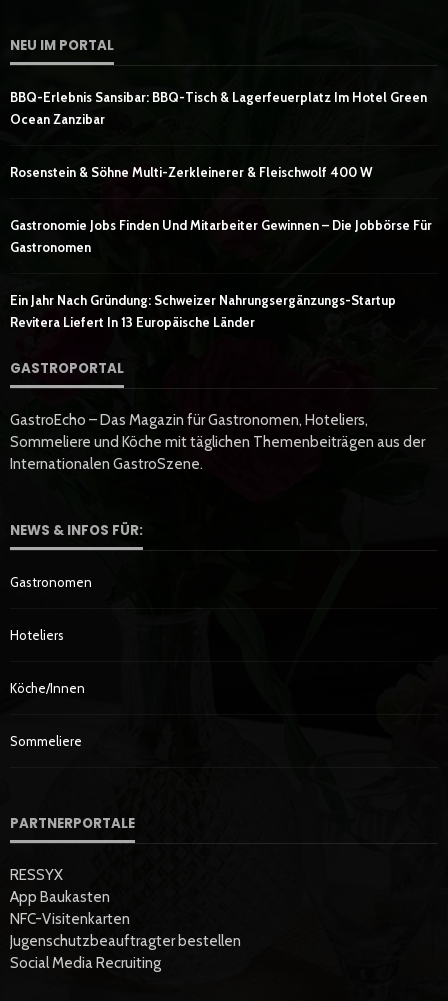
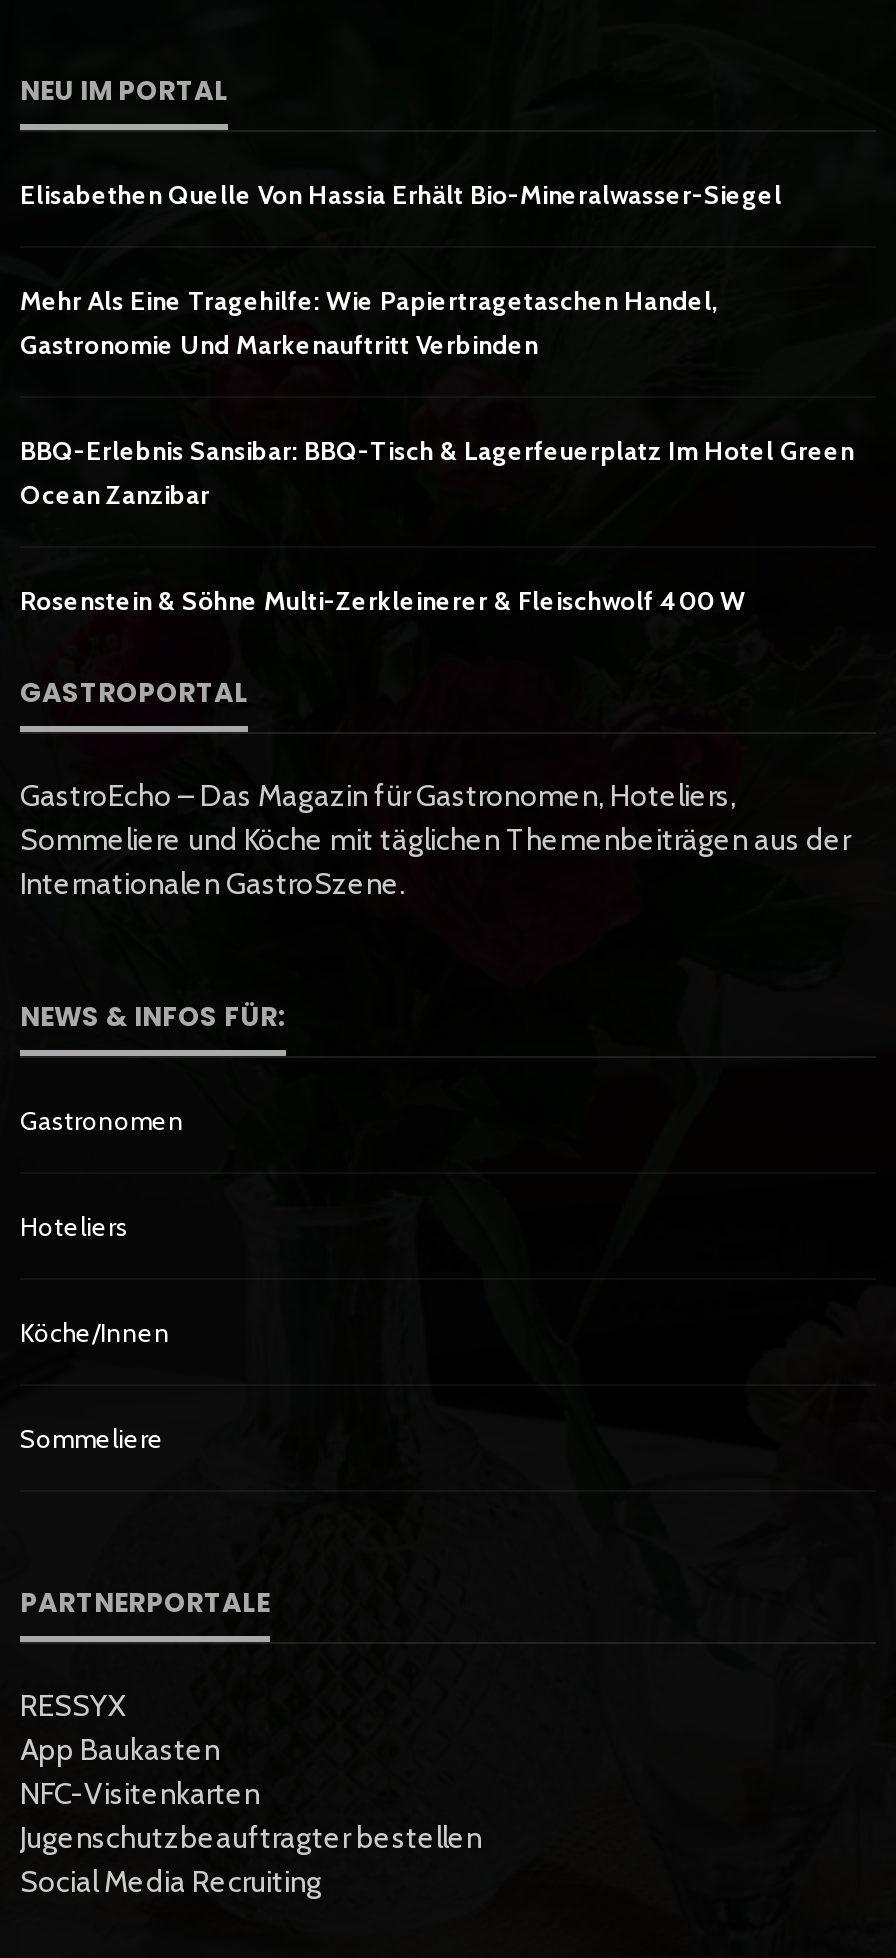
none -> [20,178,782,360] Elisabethen Quelle Von Hassia Erhält Bio-Mineralwasser-Siegel | Mehr Als Eine Tragehilfe: Wie Papiertragetaschen Handel, | Gastronomie Und Markenauftritt Verbinden
moved [10,89,427,180] -> [20,434,854,616]: BBQ-Erlebnis Sansibar: BBQ-Tisch & Lagerfeuerplatz Im Hotel Green | Ocean Zanzibar | Rosenstein & Söhne Multi-Zerkleinerer & Fleischwolf 400 W
[10,217,432,330] Gastronomie Jobs Finden Und Mitarbeiter Gewinnen – Die Jobbörse Für | Gastronomen | Ein Jahr Nach Gründung: Schweizer Nahrungsergänzungs-Startup | Revitera Liefert In 13 Europäische Länder -> none

